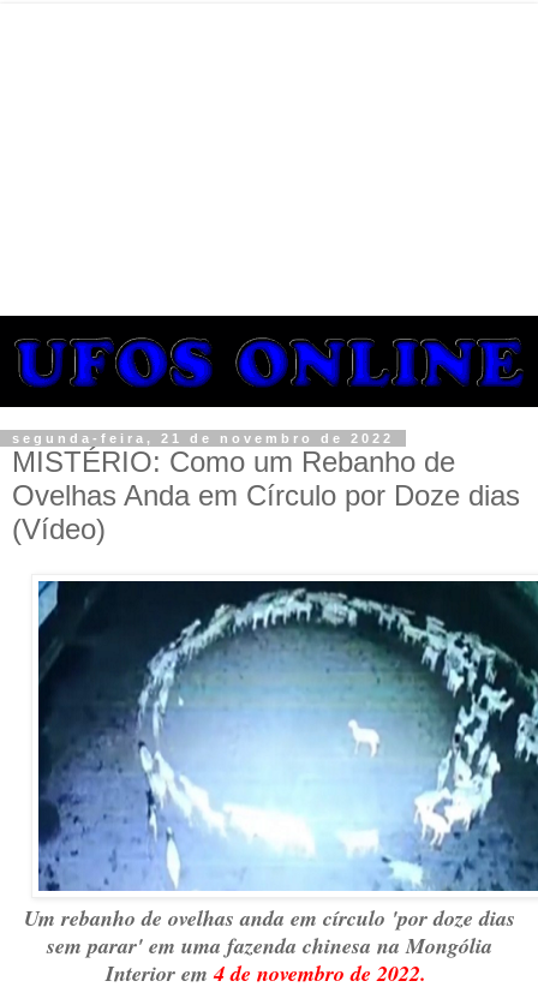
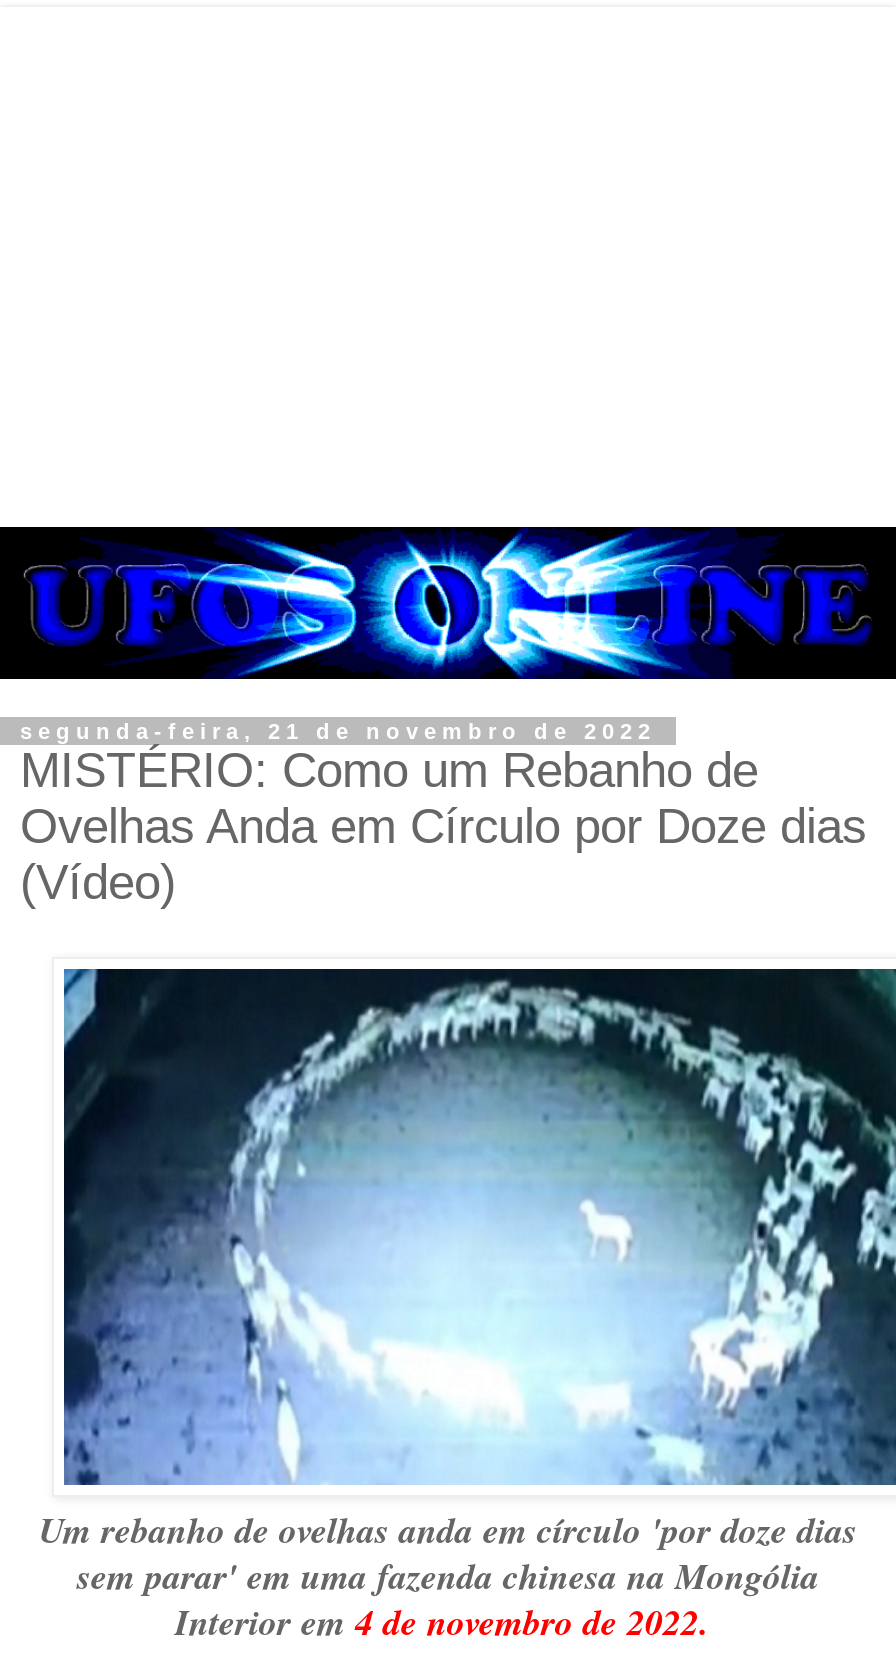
[44,316,466,408] [image] -> [68,527,778,681] [image]

